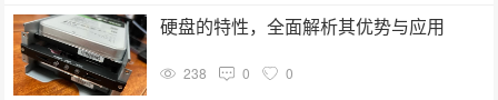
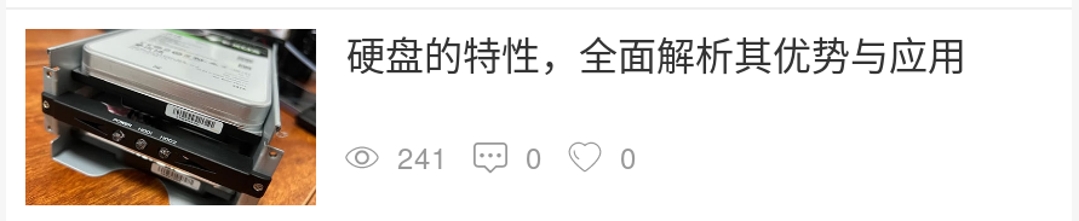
[184,64,294,83] 238 0 0 -> [397,136,637,177] 241 0 0

